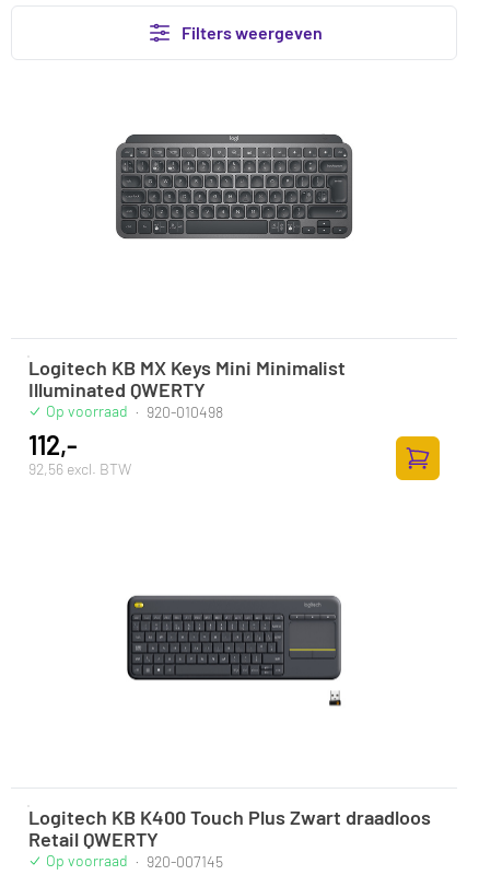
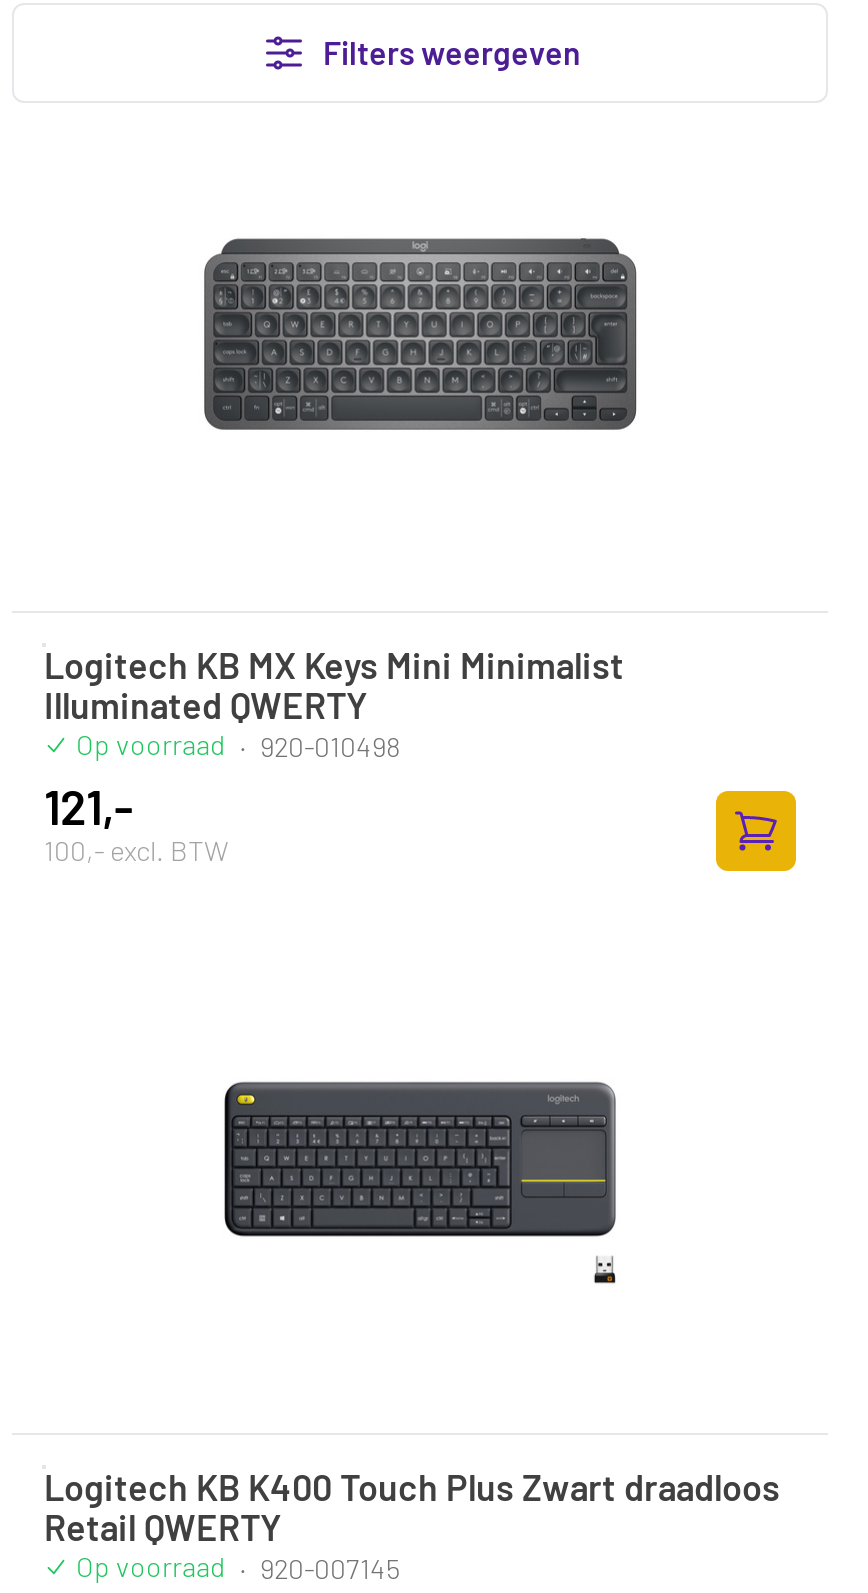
[28,428,78,460] 112,- -> [44,776,134,834] 121,-
[28,459,131,477] 92,56 excl. BTW -> [44,832,228,866] 100,- excl. BTW

